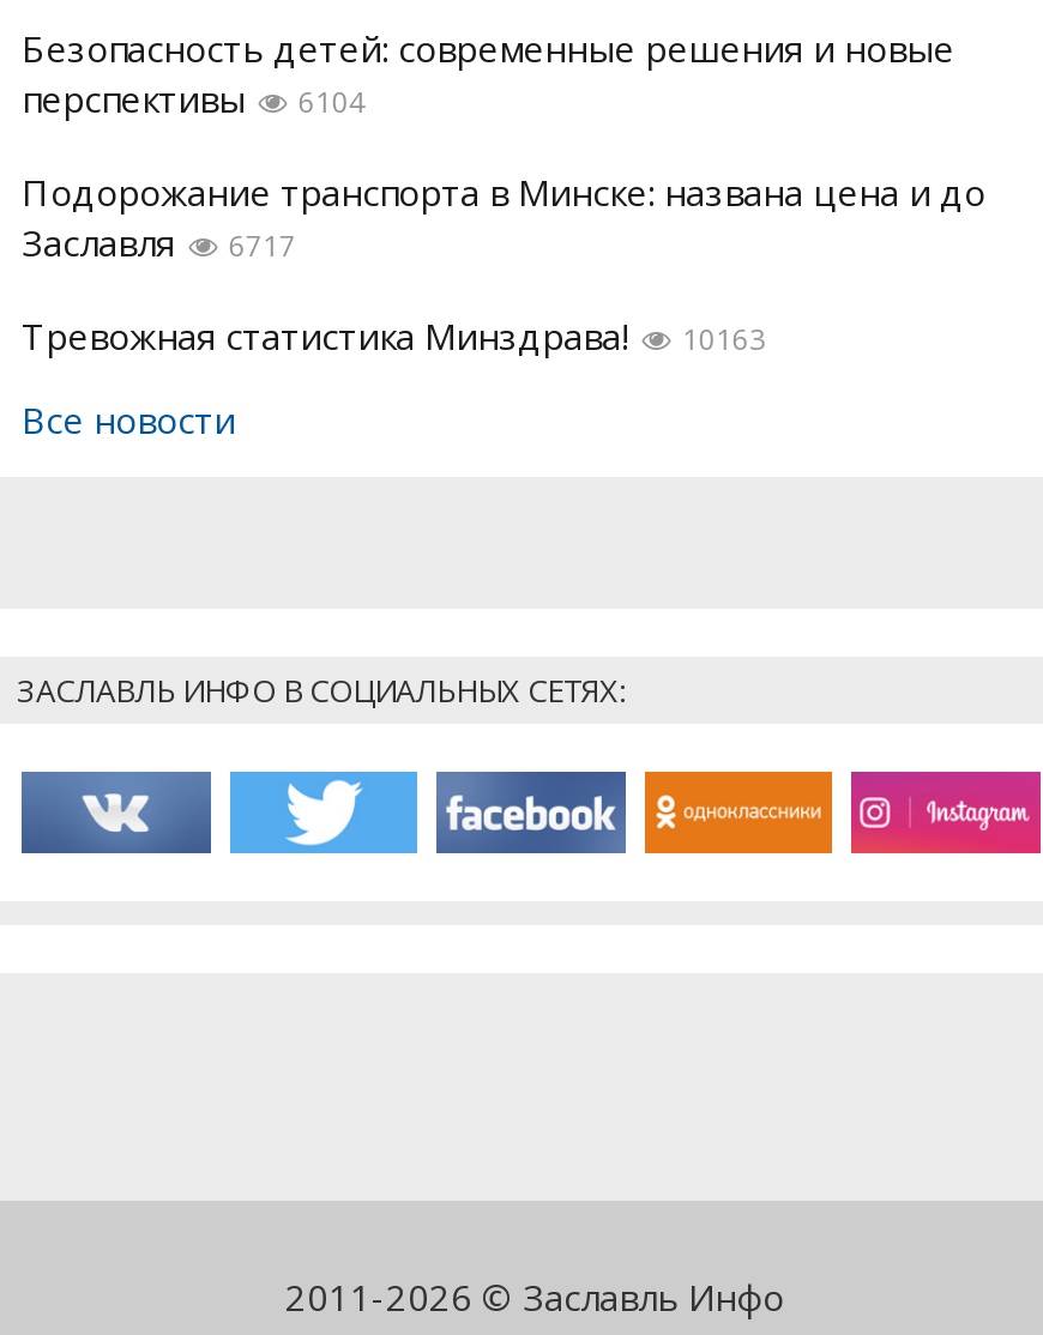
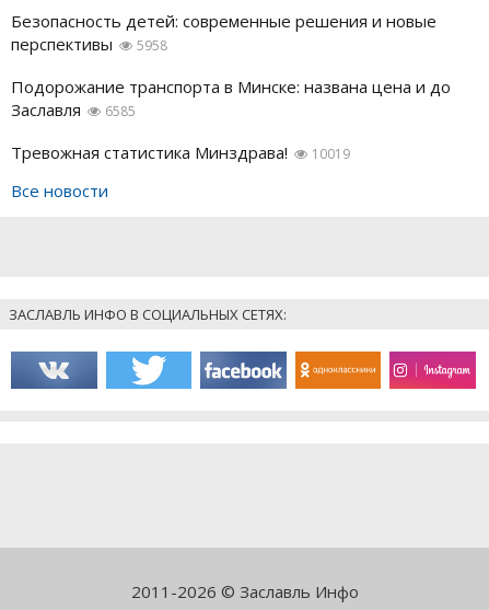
[22,74,365,122] перспективы 6104 -> [11,33,168,55] перспективы 5958
[22,218,296,266] Заславля 6717 -> [11,99,136,120] Заславля 6585
[22,312,766,360] Тревожная статистика Минздрава! 10163 -> [11,141,351,163] Тревожная статистика Минздрава! 10019

